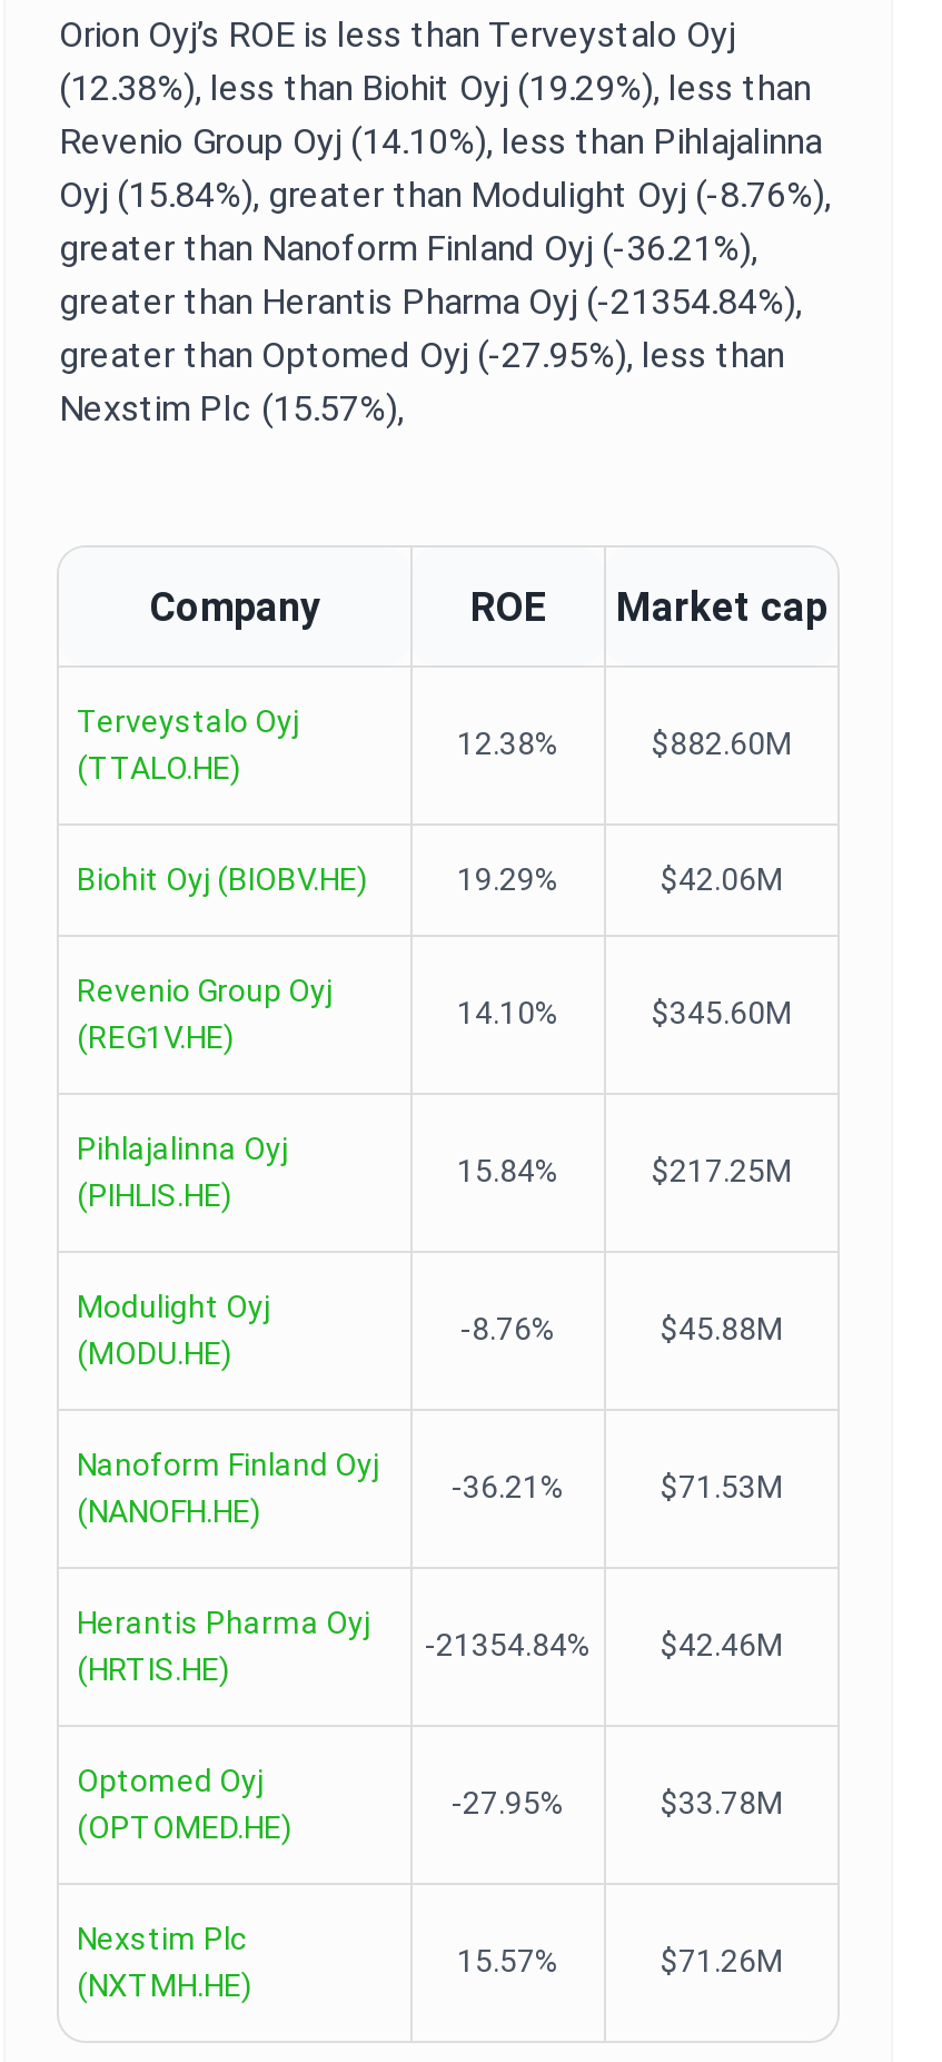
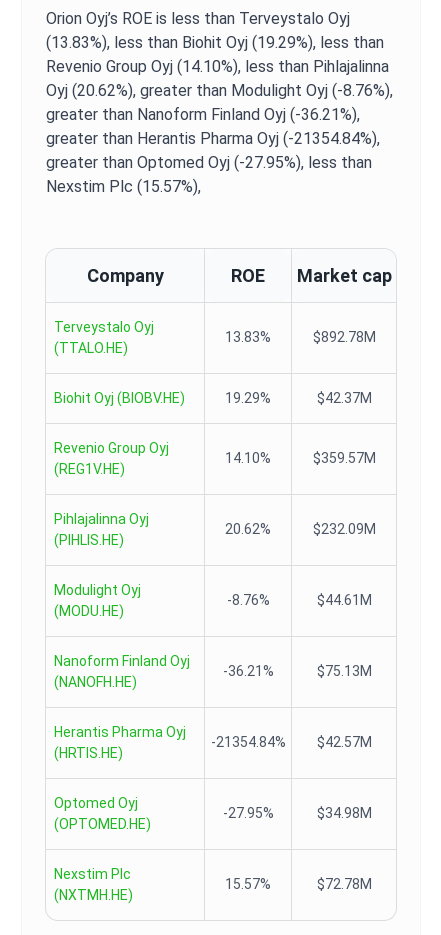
[59,67,811,109] (12.38%), less than Biohit Oyj (19.29%), less than -> [46,33,384,52] (13.83%), less than Biohit Oyj (19.29%), less than
[59,174,831,216] Oyj (15.84%), greater than Modulight Oyj (-8.76%), -> [46,81,393,100] Oyj (20.62%), greater than Modulight Oyj (-8.76%),
[457,726,792,761] 12.38% | $882.60M -> [225,329,375,345] 13.83% | $892.78M
[661,861,783,897] $42.06M -> [316,390,371,406] $42.37M
[652,995,792,1030] $345.60M -> [312,450,375,466] $359.57M
[457,1153,792,1188] 15.84% | $217.25M -> [225,521,375,537] 20.62% | $232.09M
[661,1311,783,1346] $45.88M -> [316,592,371,608] $44.61M
[661,1469,783,1504] $71.53M -> [316,663,371,679] $75.13M
[425,1627,783,1663] -21354.84% $42.46M -> [210,734,371,750] -21354.84% $42.57M
[661,1785,783,1821] $33.78M -> [316,805,371,821] $34.98M
[661,1943,783,1979] $71.26M -> [316,876,371,892] $72.78M

